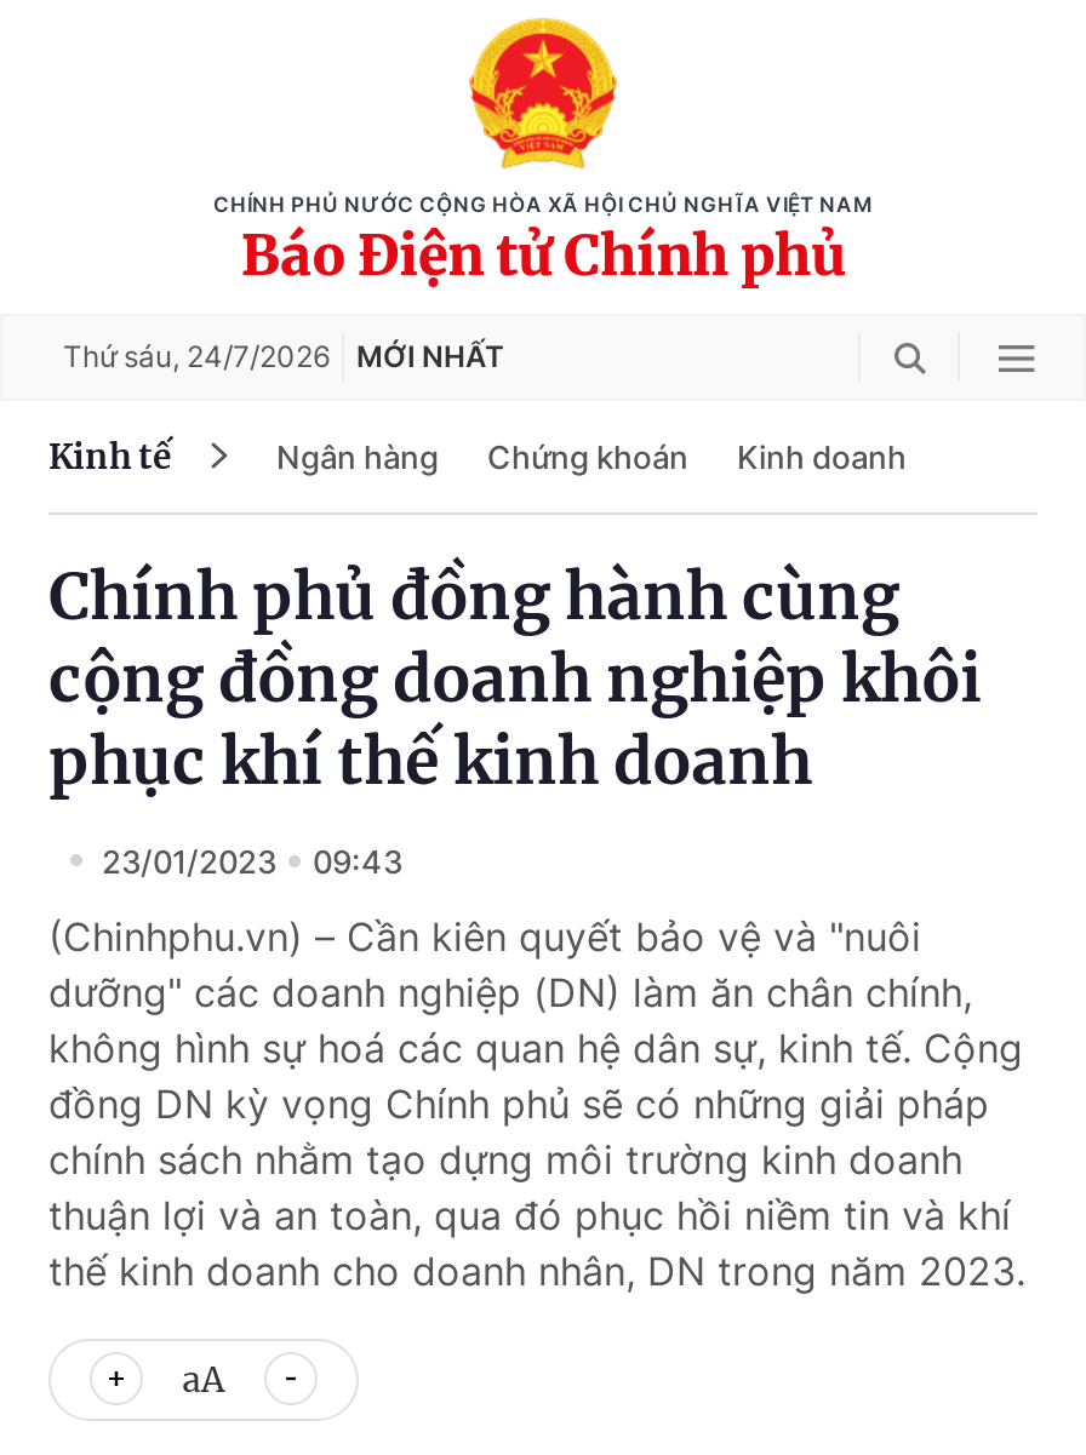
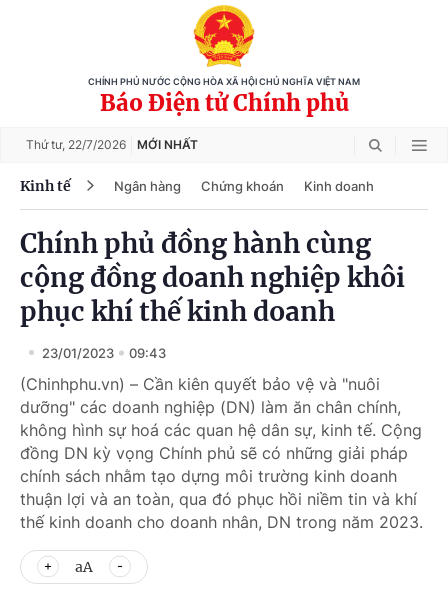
[63,338,504,374] Thứ sáu, 24/7/2026 MỚI NHẤT -> [26,137,198,152] Thứ tư, 22/7/2026 MỚI NHẤT

